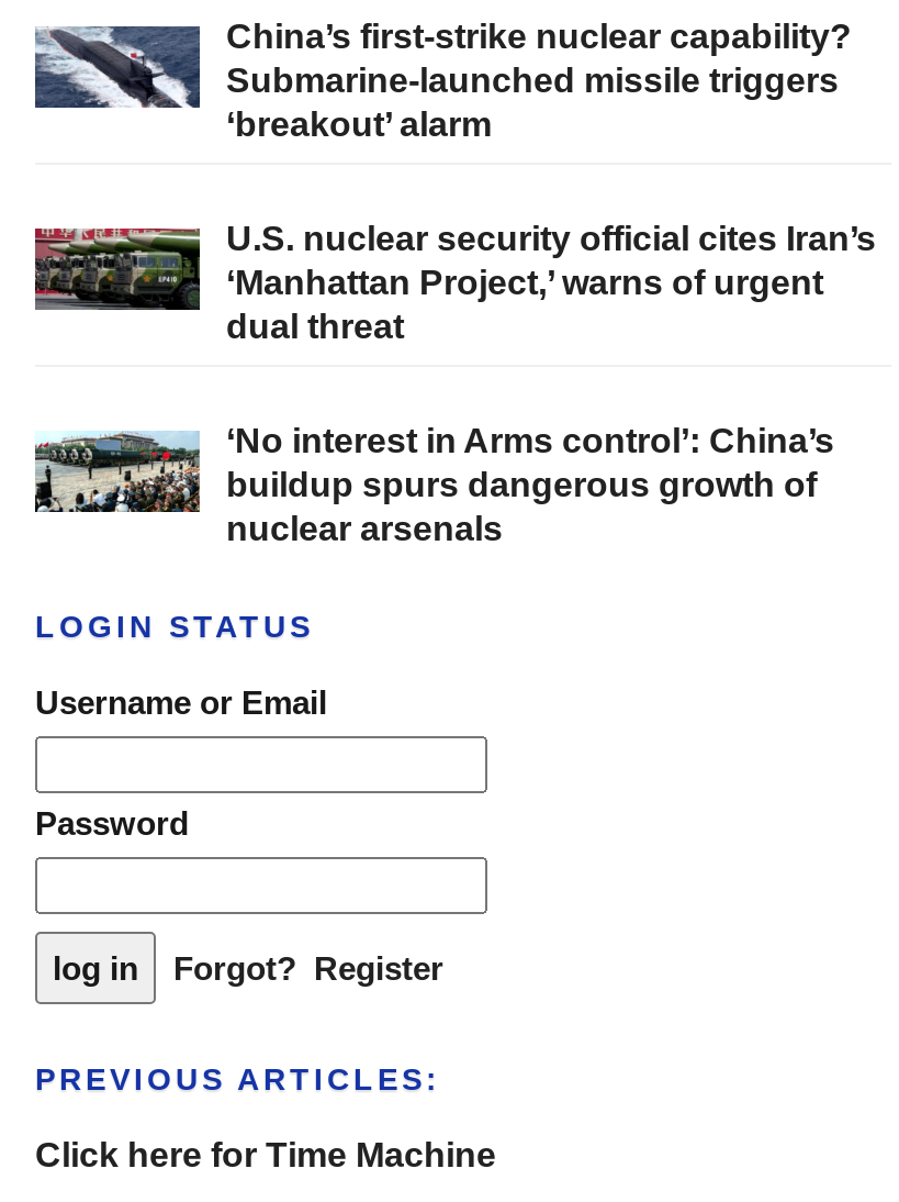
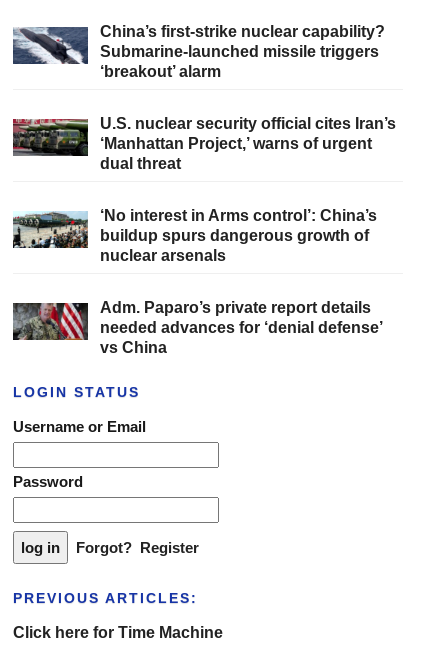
none -> [12,299,382,356] [image] | Adm. Paparo’s private report details | needed advances for ‘denial defense’ | vs China

